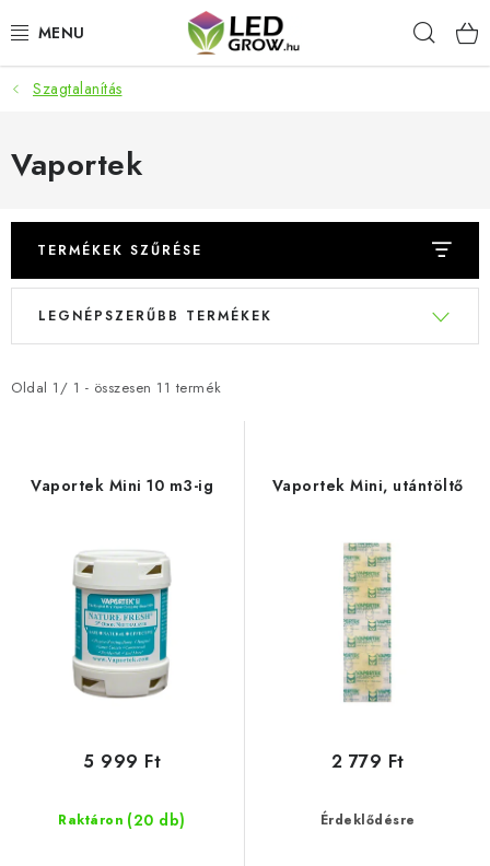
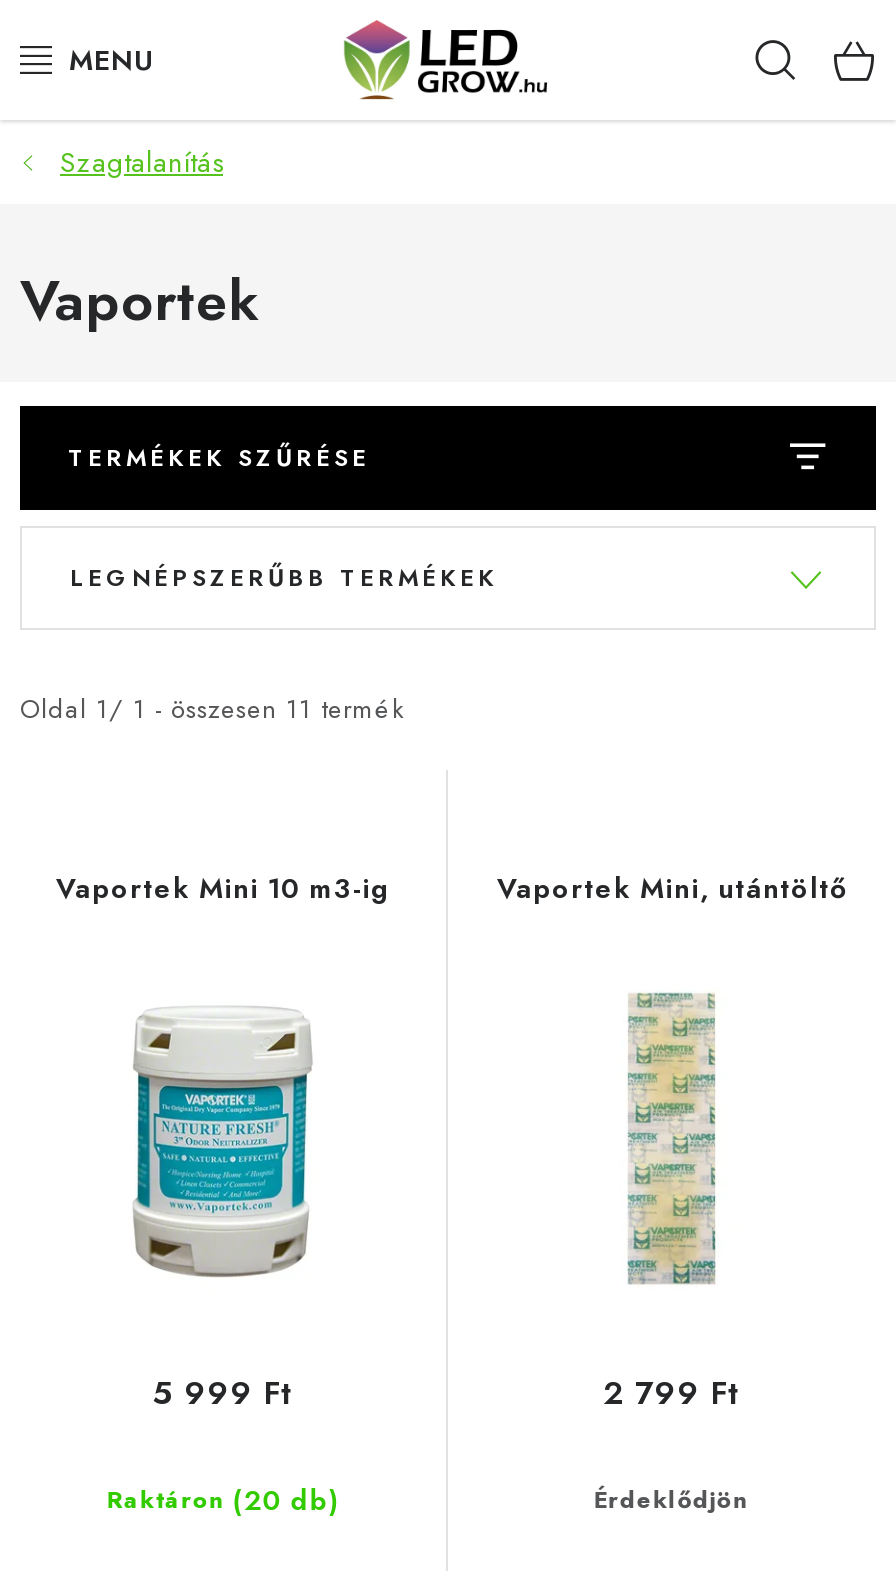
[331,749,404,775] 2 779 Ft -> [603,1371,741,1417] 2 799 Ft
[320,811,415,830] Érdeklődésre -> [594,1483,750,1519] Érdeklődjön

